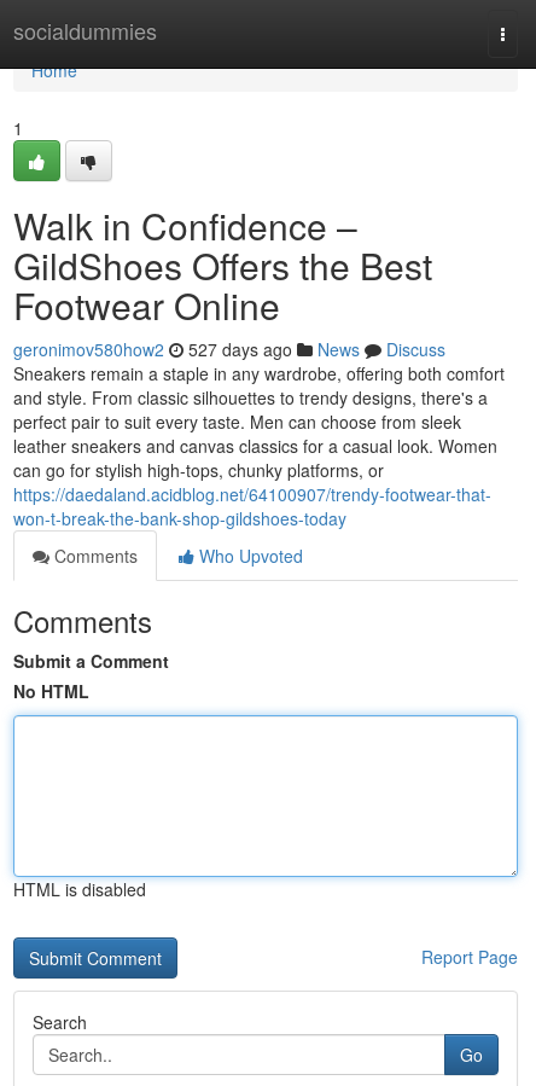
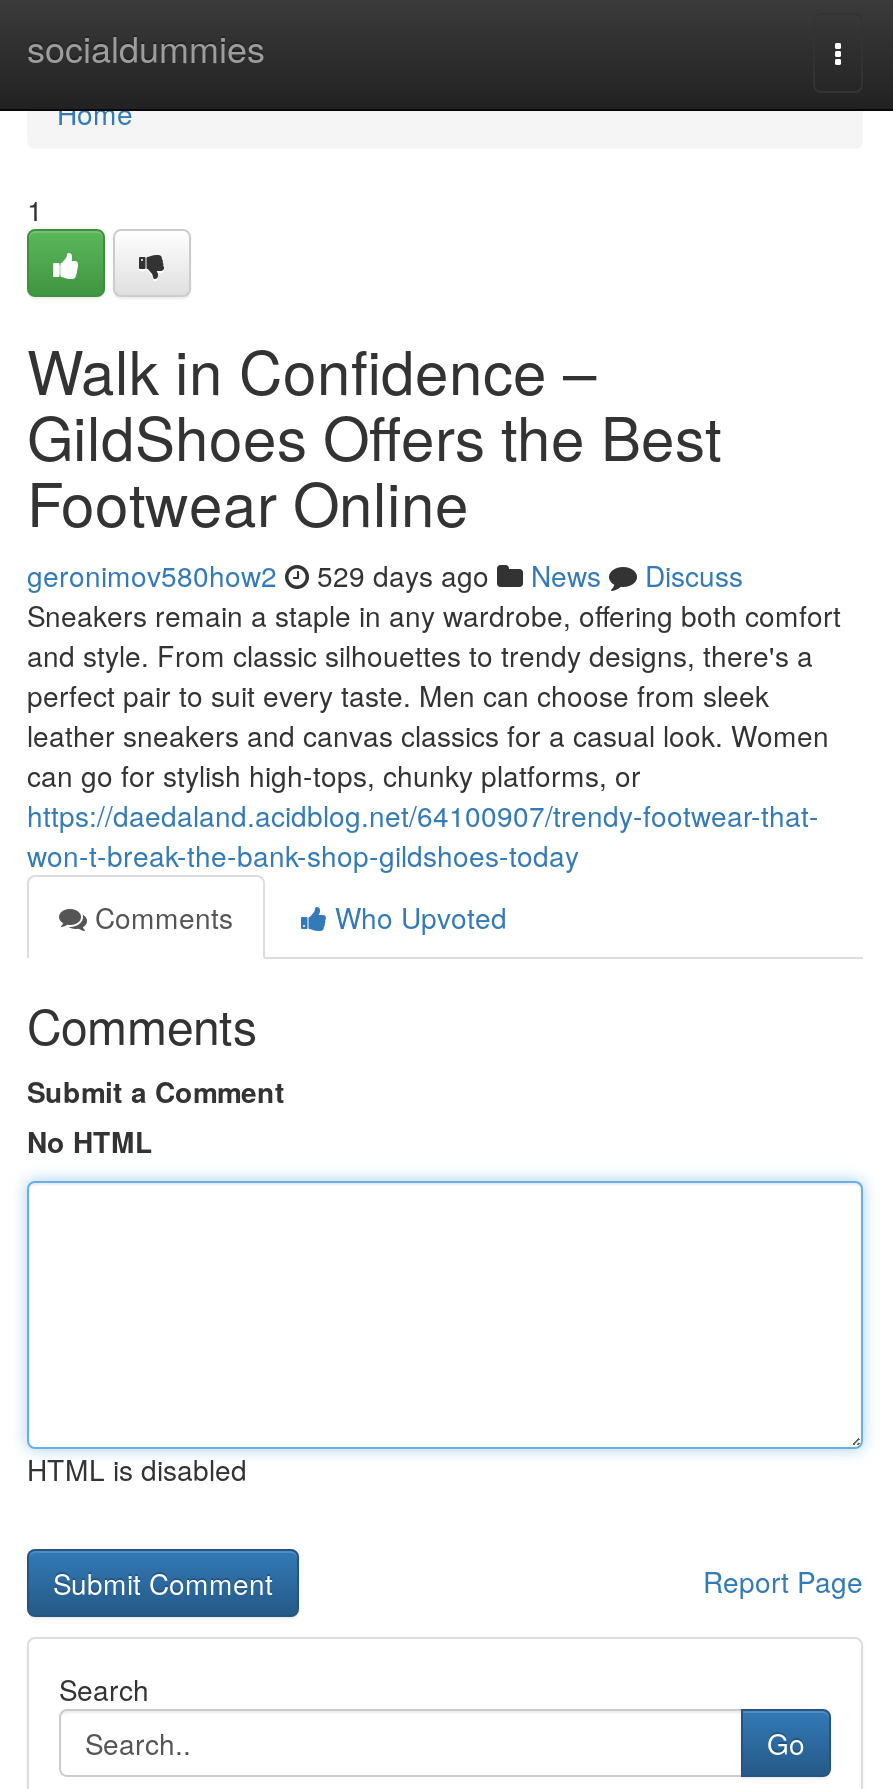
[13,337,445,361] geronimov580how2 527 days ago News Discuss -> [27,555,743,595] geronimov580how2 529 days ago News Discuss

